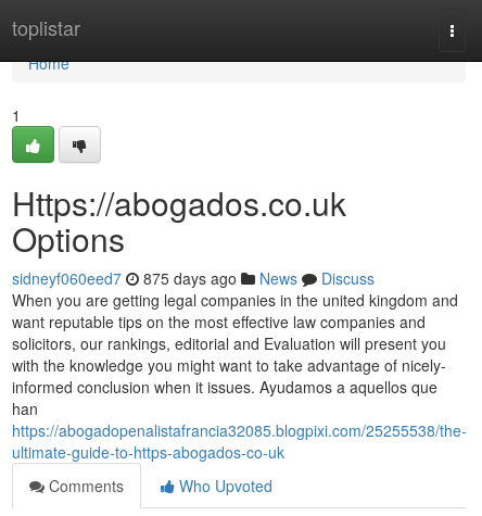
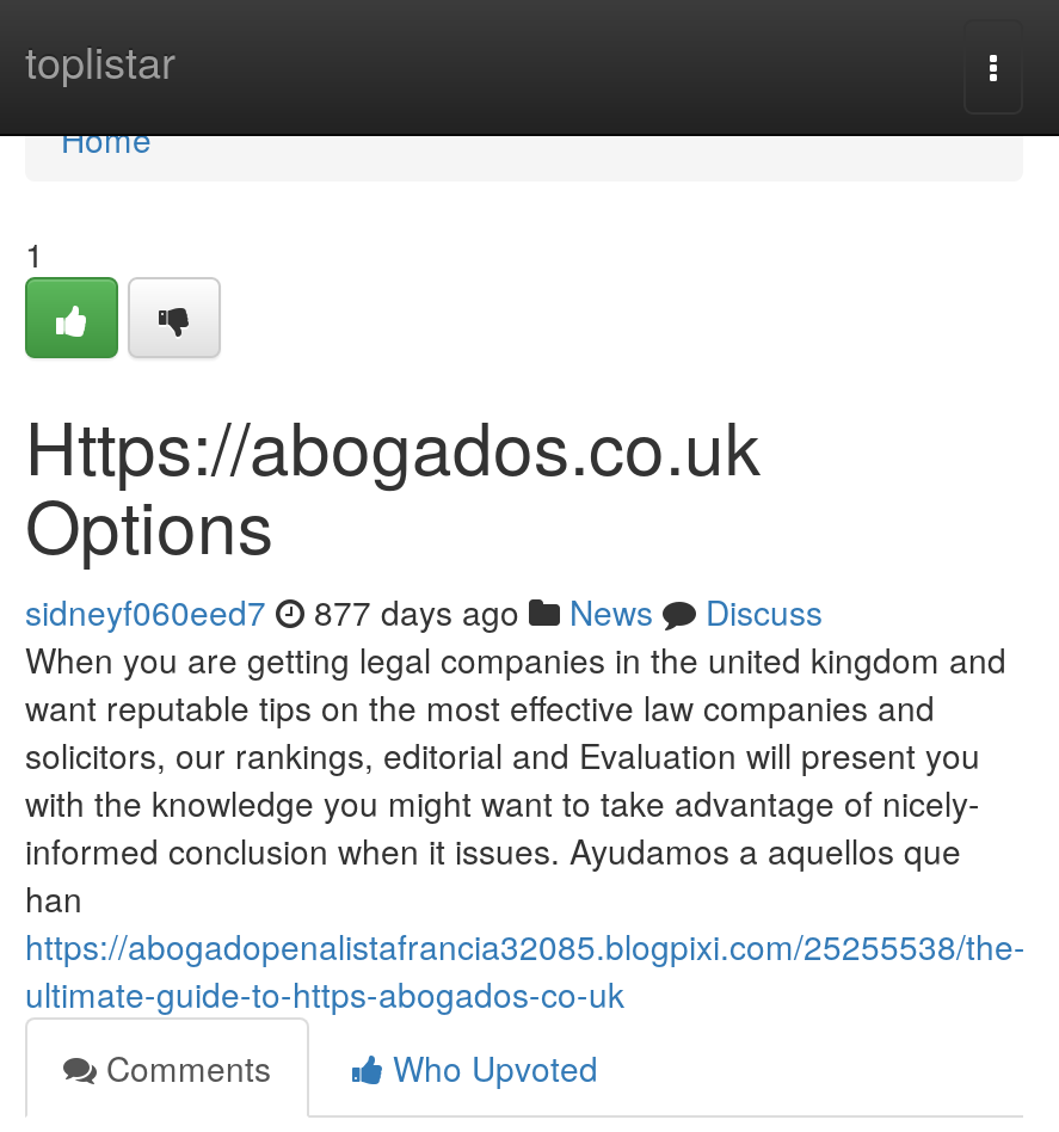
[12,267,375,289] sidneyf060eed7 875 days ago News Discuss -> [25,587,823,635] sidneyf060eed7 877 days ago News Discuss

